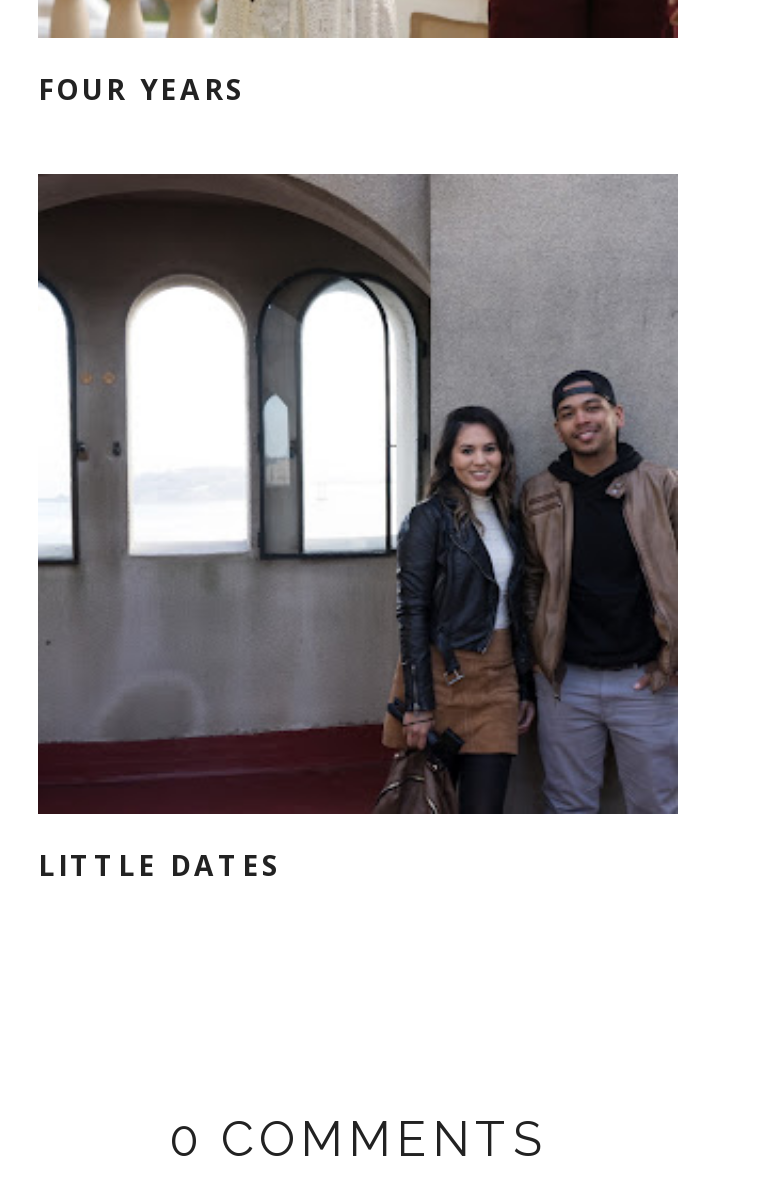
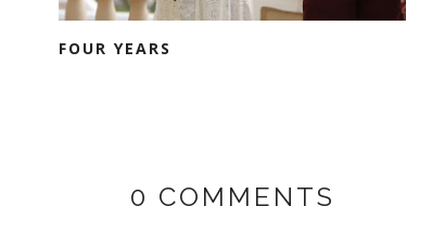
[36,172,680,884] [image] | LITTLE DATES -> none

